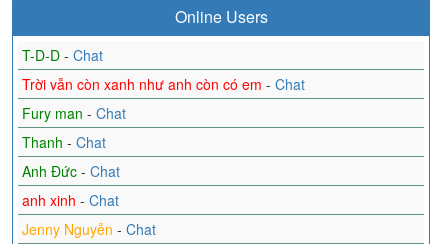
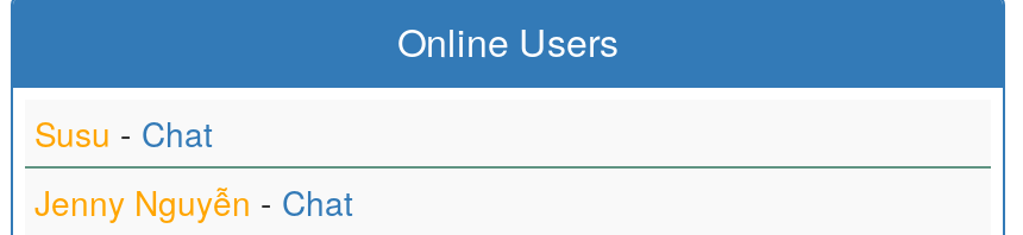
[22,45,305,210] T-D-D - Chat | Trời vẫn còn xanh như anh còn có em - Chat | Fury man - Chat | Thanh - Chat | Anh Đức - Chat | anh xinh - Chat -> [34,108,213,155] Susu - Chat

